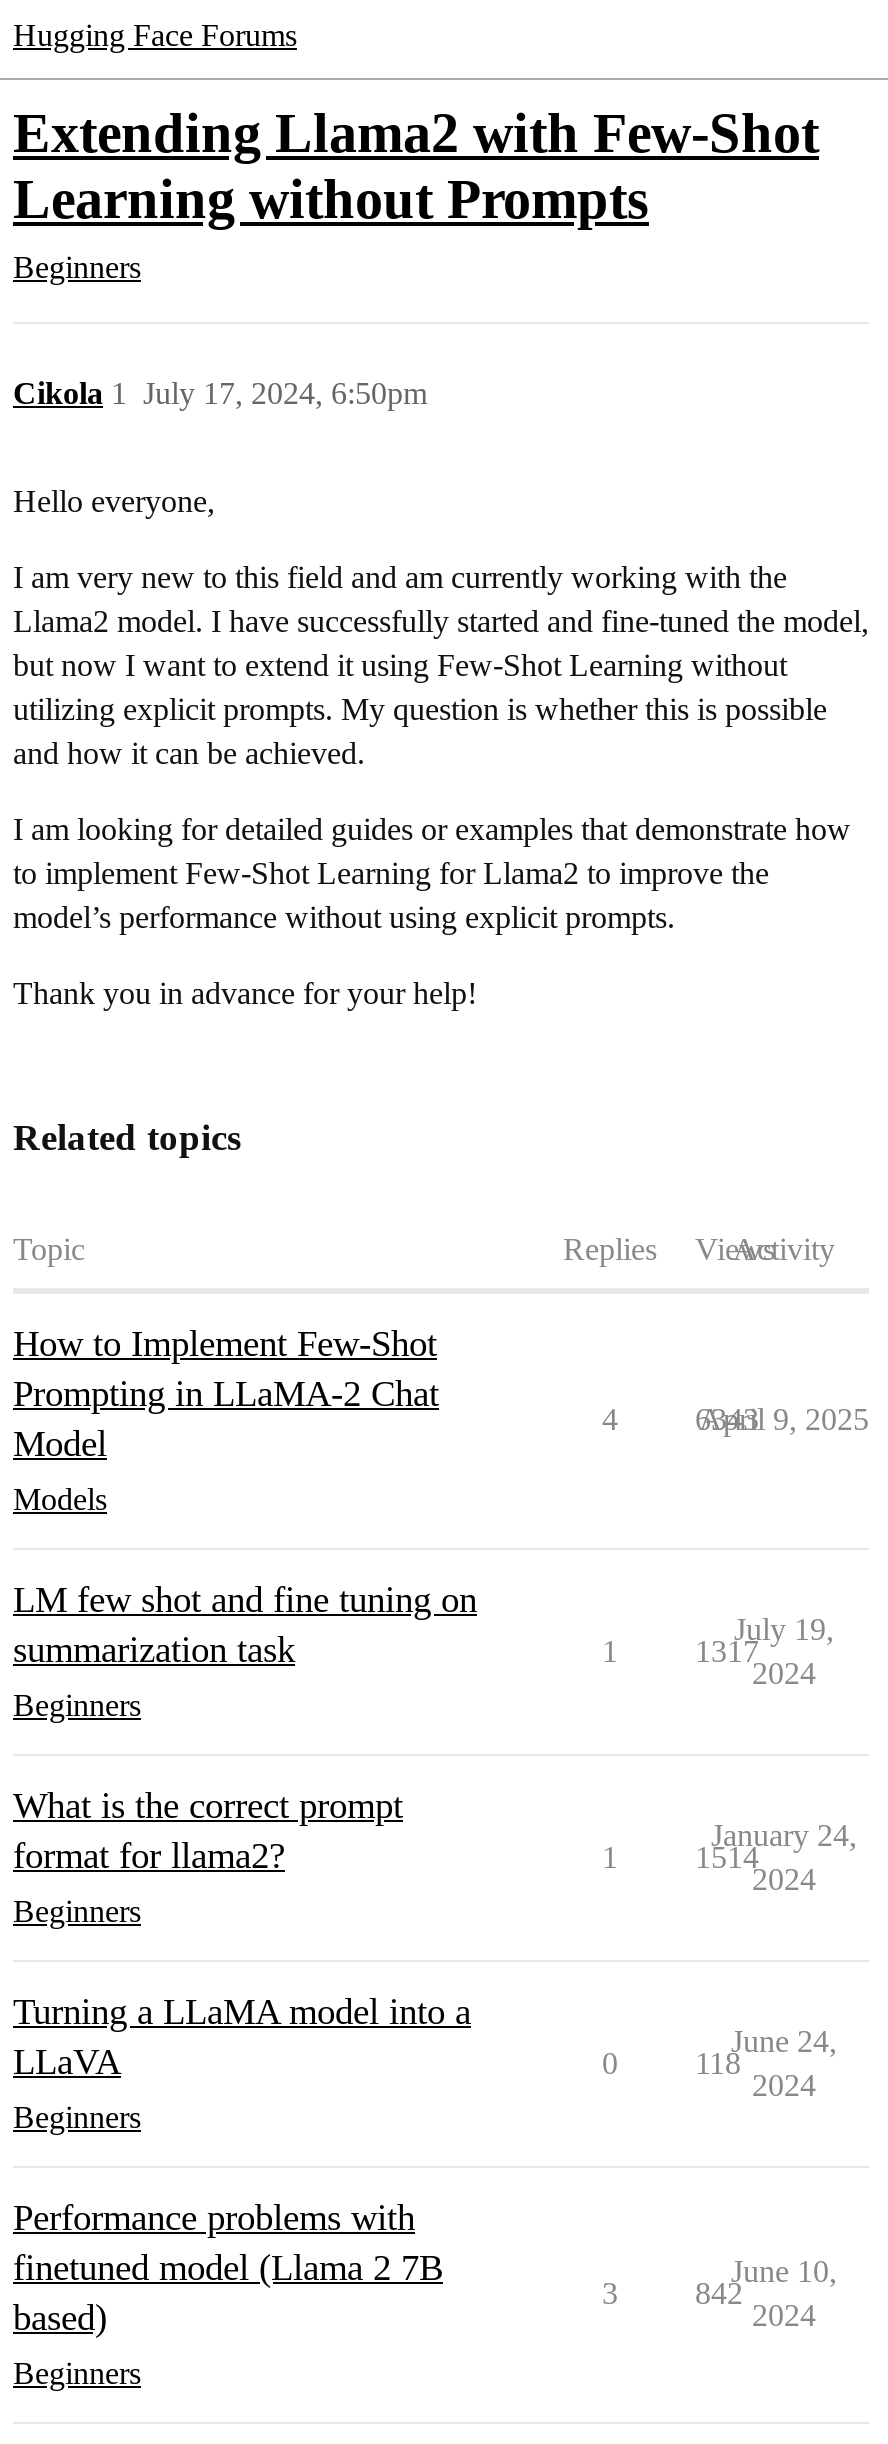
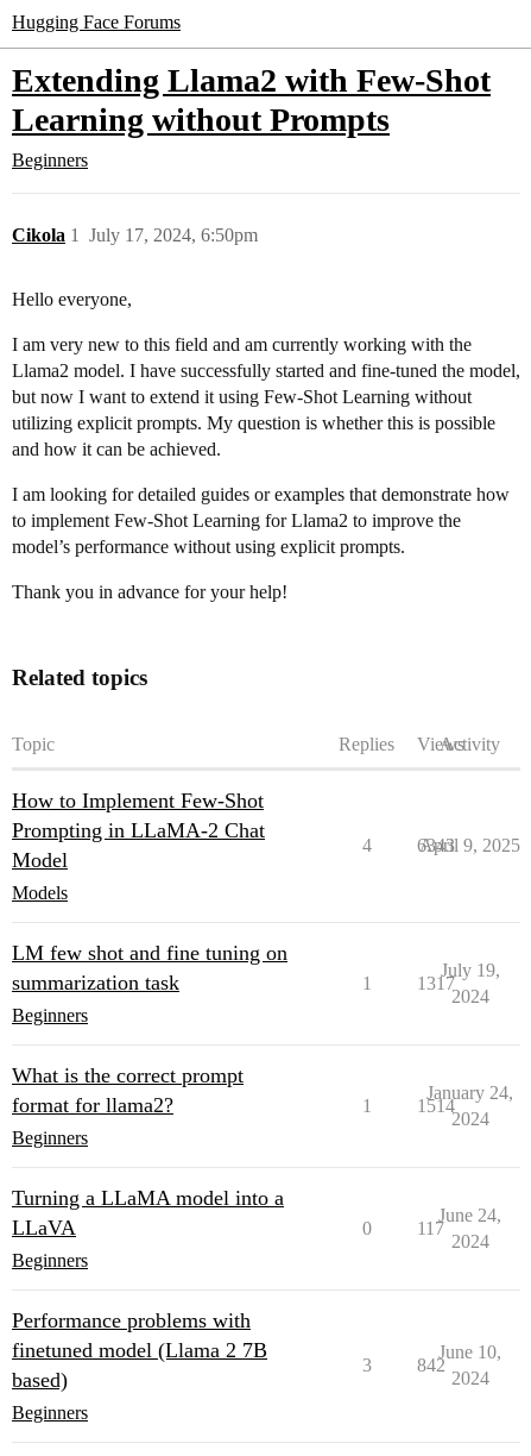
[695,2046,741,2080] 118 -> [417,1218,444,1238] 117

